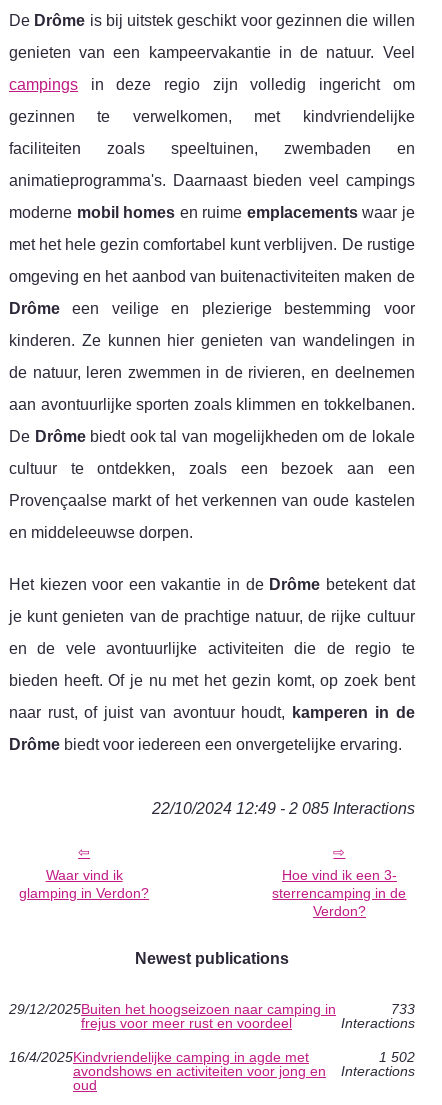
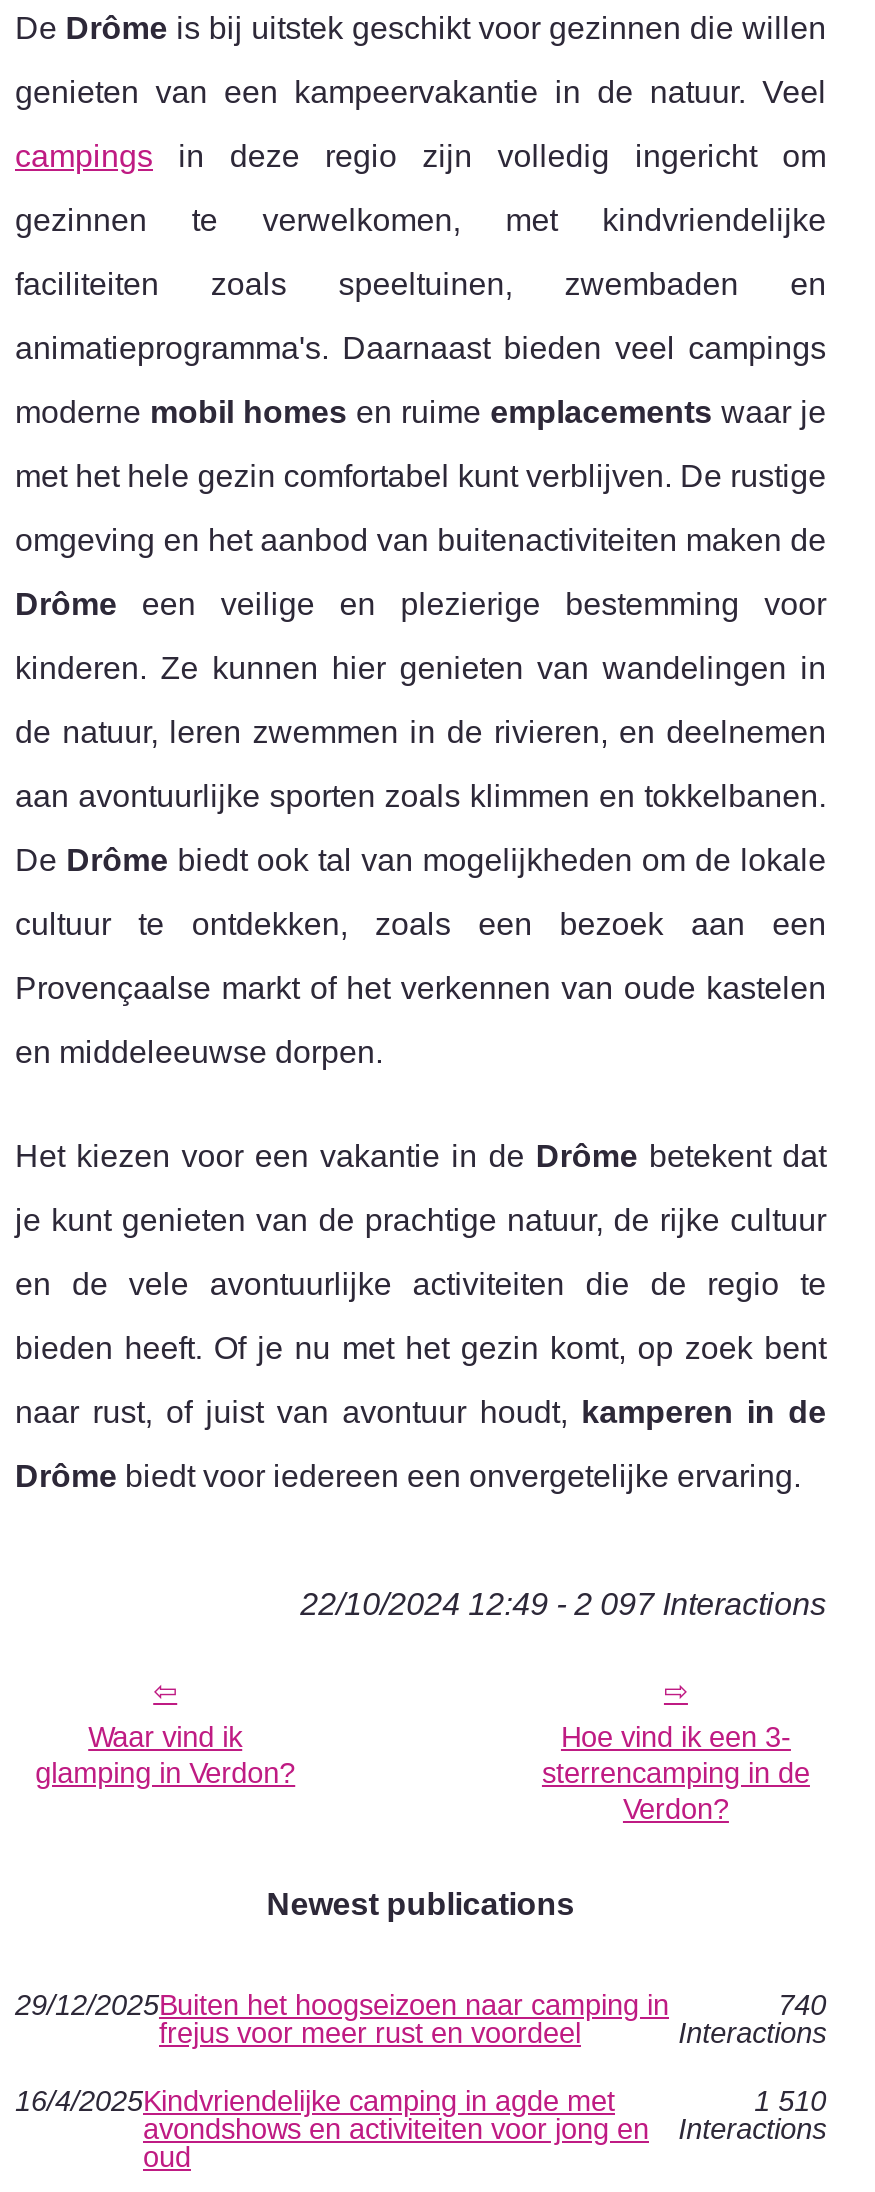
[152,800,415,817] 22/10/2024 12:49 - 2 085 Interactions -> [300,1587,826,1621] 22/10/2024 12:49 - 2 097 Interactions
[391,1001,415,1017] 733 -> [778,1989,826,2021] 740
[379,1049,415,1065] 1 502 -> [754,2085,826,2117] 1 510

